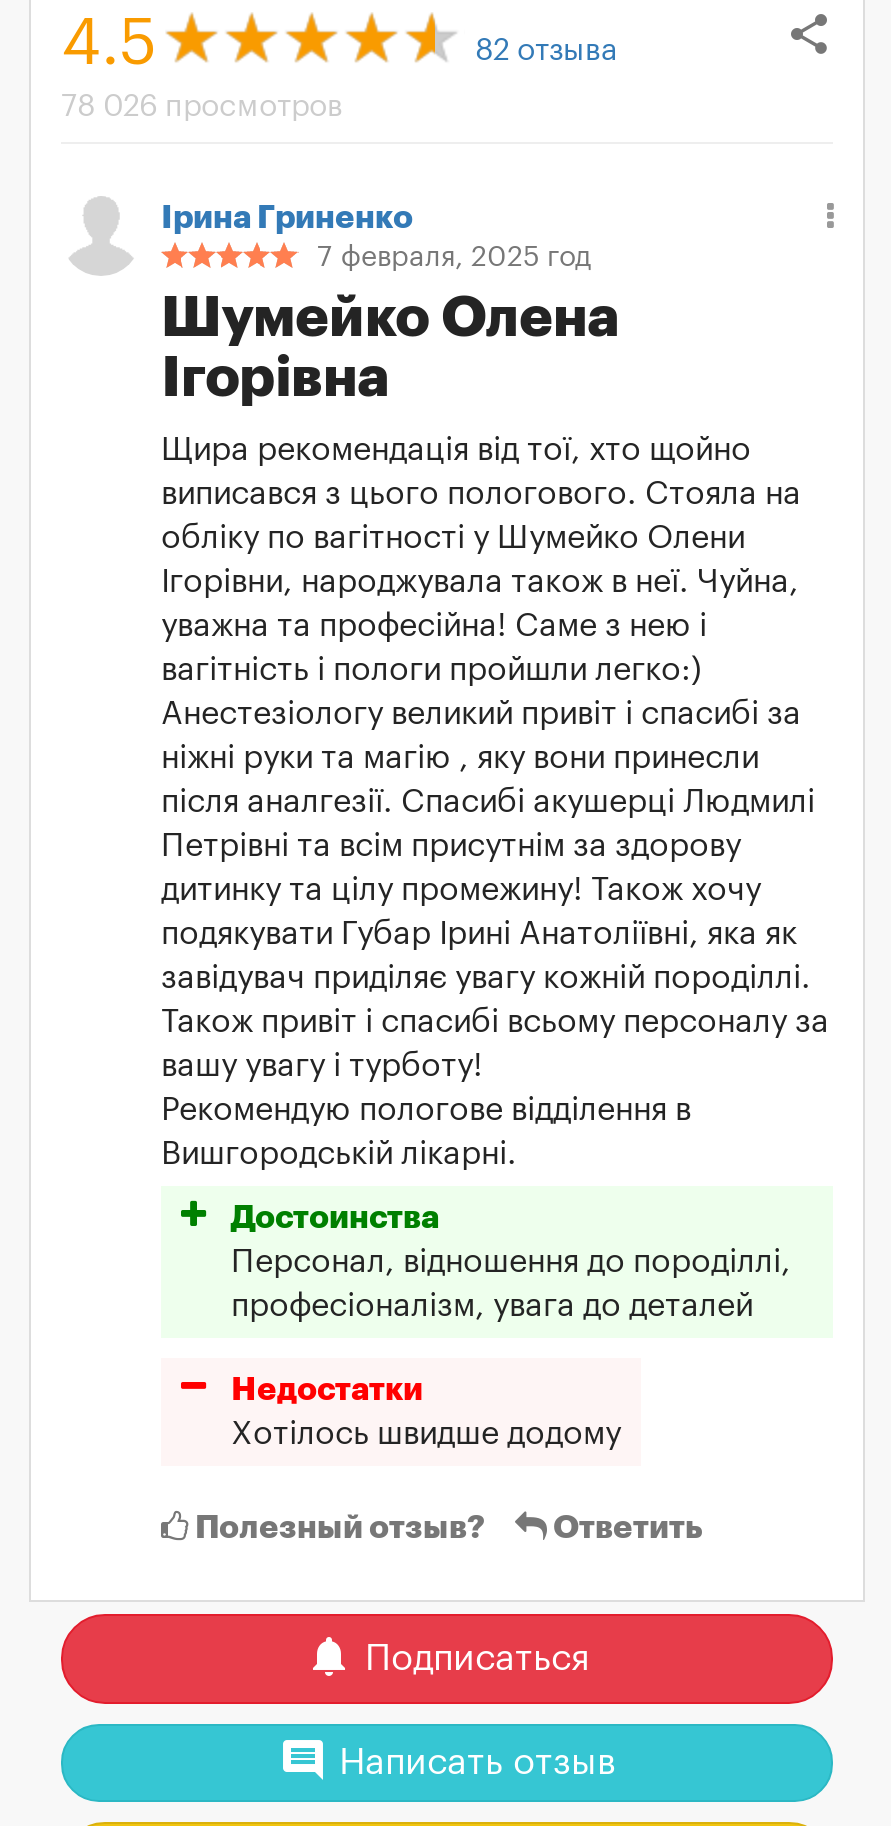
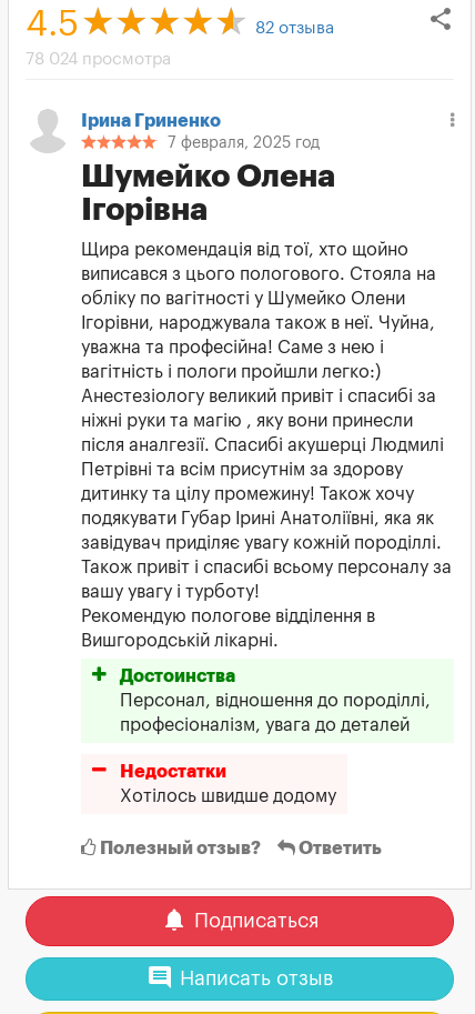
[61,92,343,122] 78 026 просмотров -> [26,51,171,68] 78 024 просмотра

